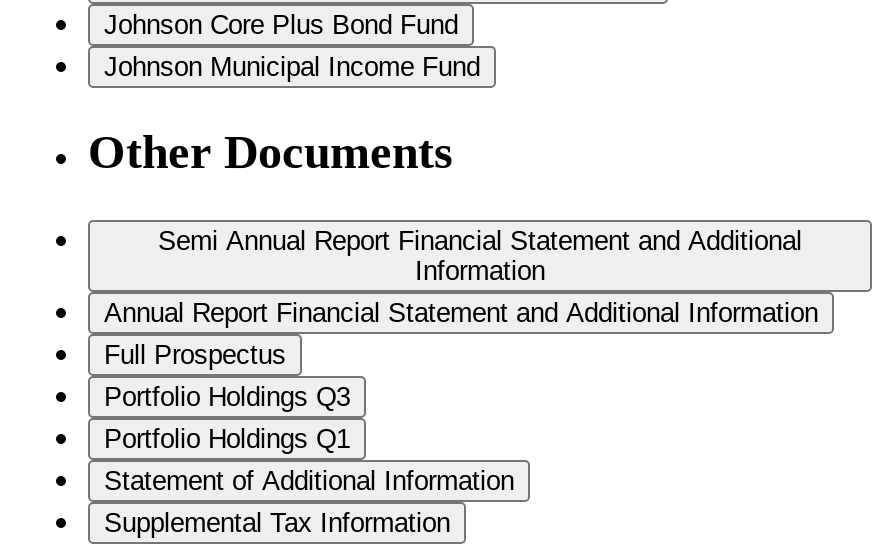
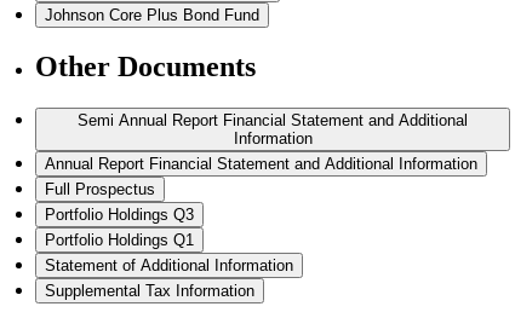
[104,51,480,81] Johnson Municipal Income Fund -> none

